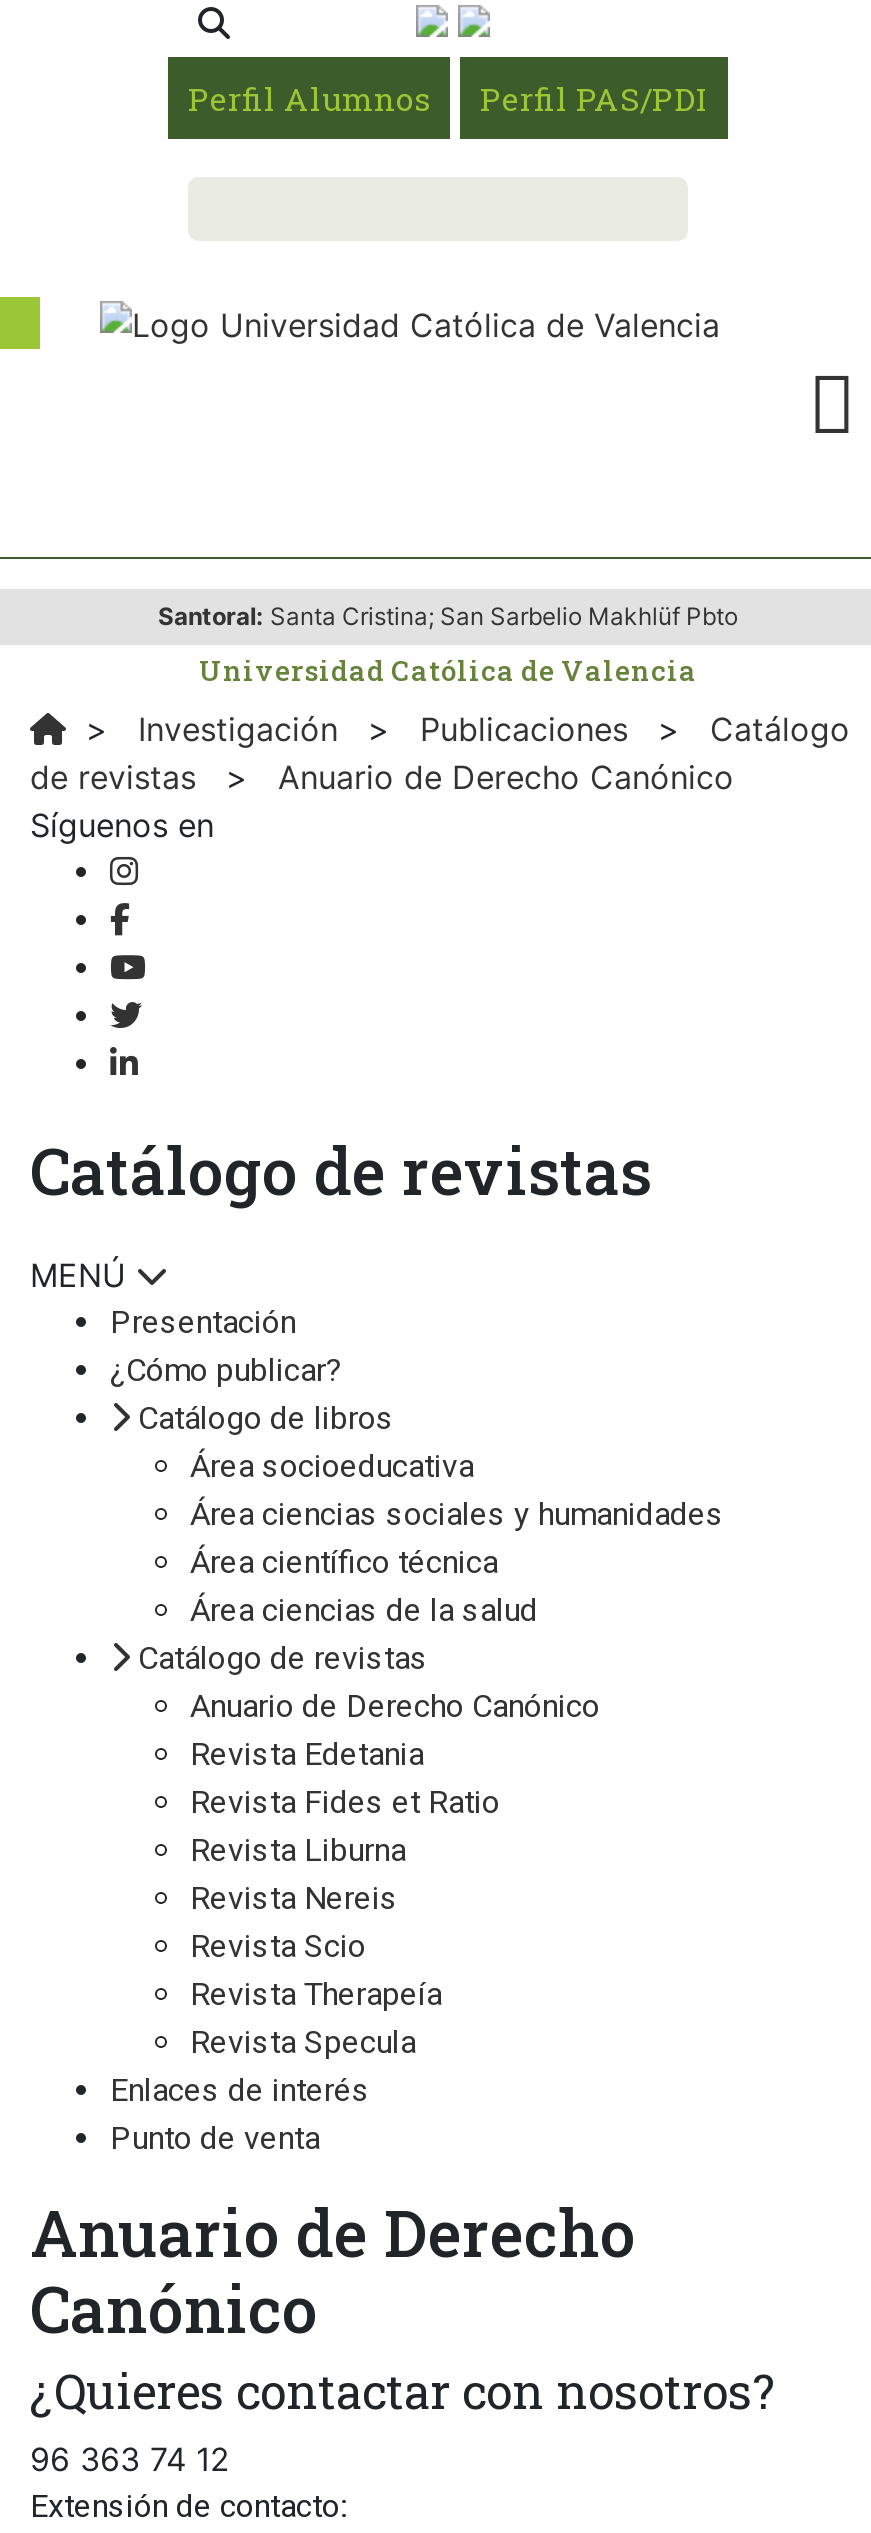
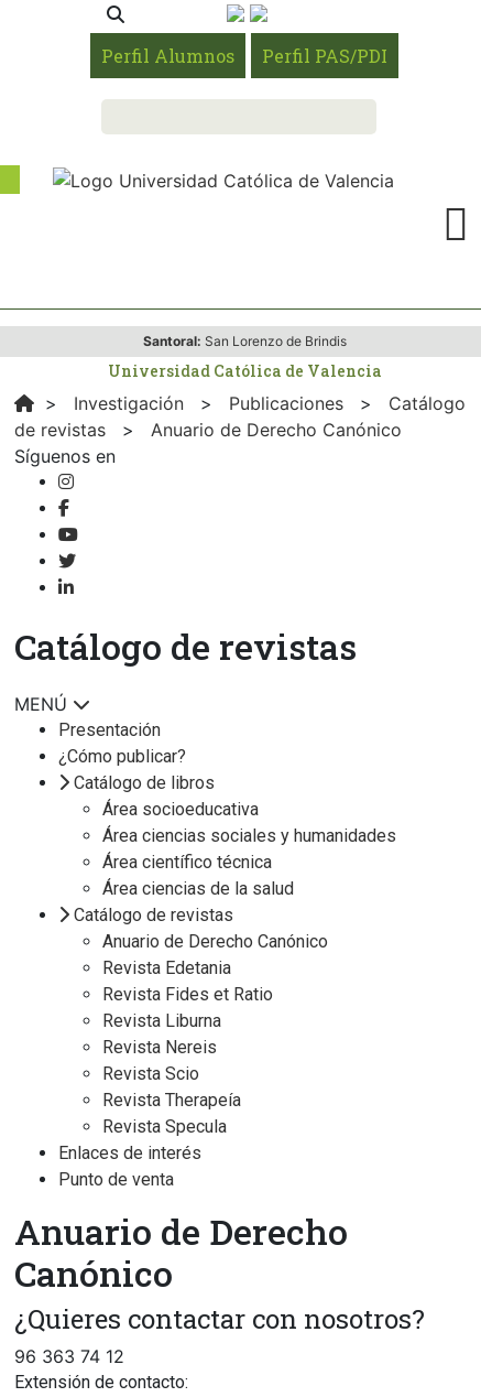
[158,601,738,631] Santoral: Santa Cristina; San Sarbelio Makhlüf Pbto -> [143,333,346,349] Santoral: San Lorenzo de Brindis

